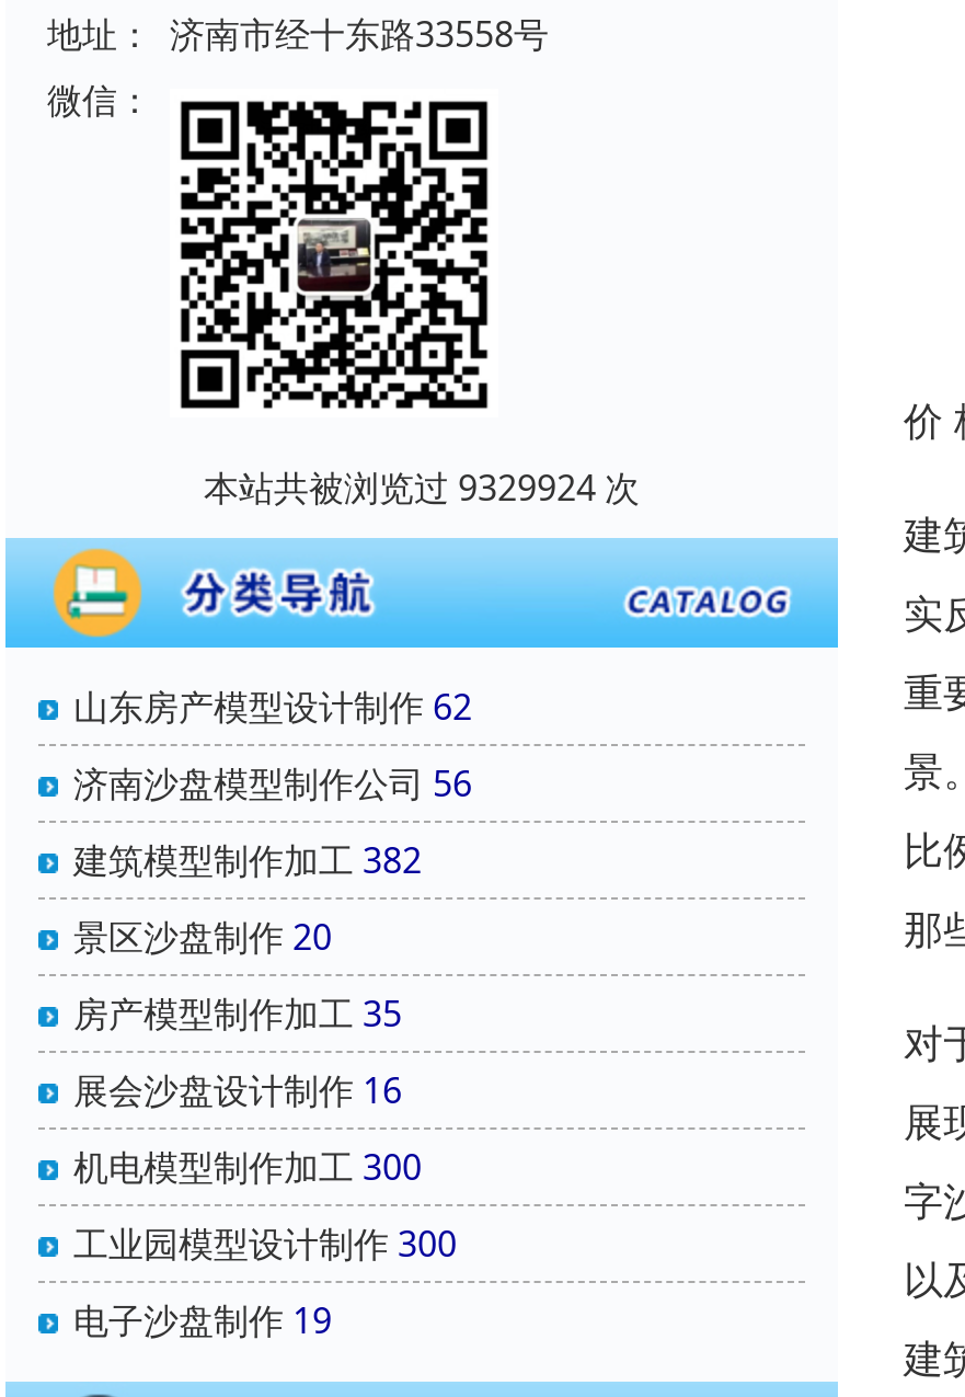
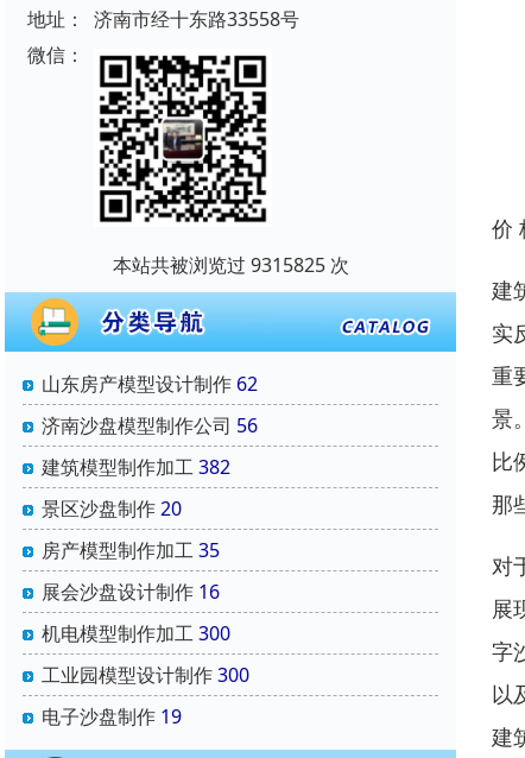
[204,464,640,512] 本站共被浏览过 9329924 次 -> [112,252,349,278] 本站共被浏览过 9315825 次

